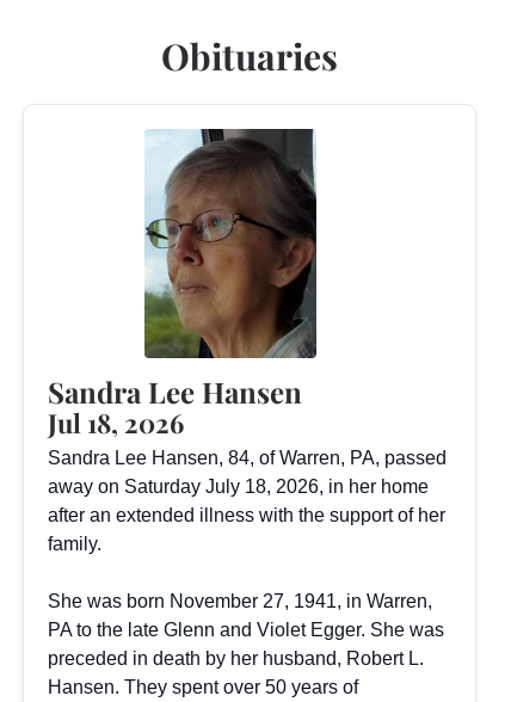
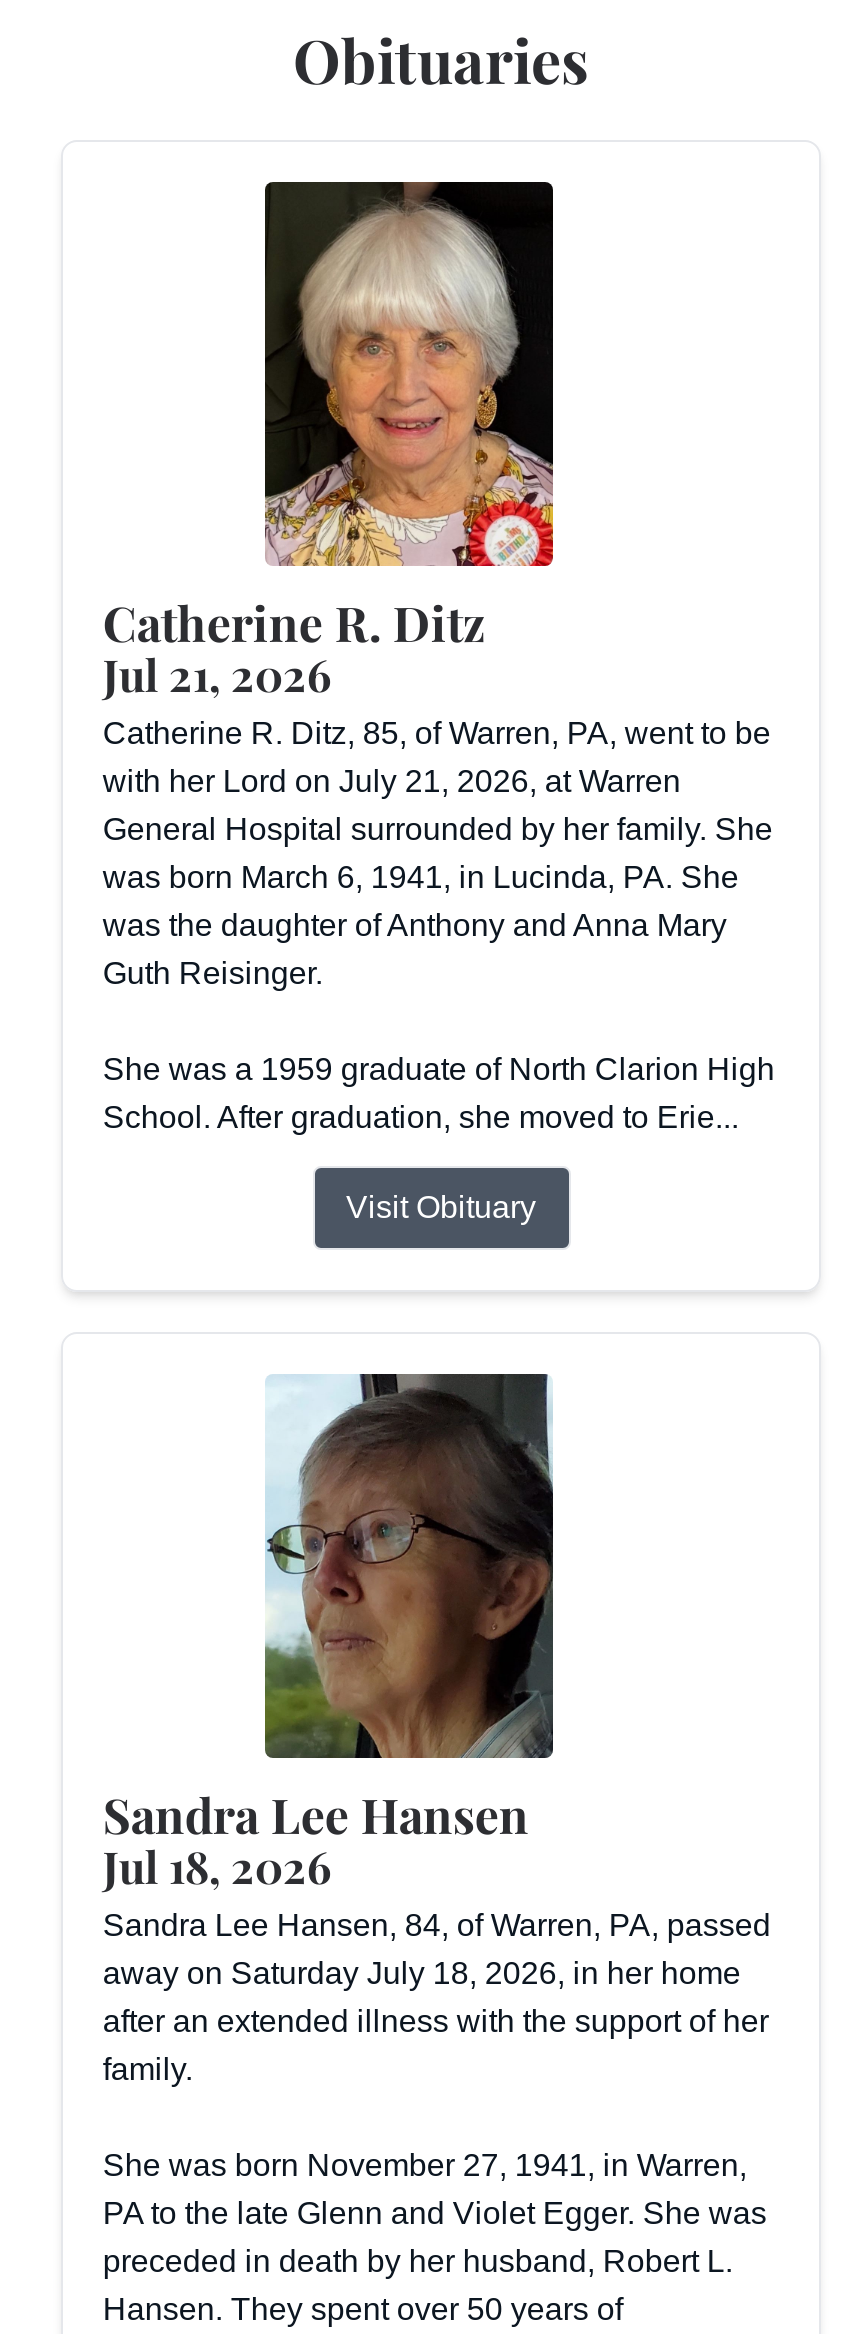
none -> [103,180,775,1223] [image] | Catherine R. Ditz | Jul 21, 2026 | Catherine R. Ditz, 85, of Warren, PA, went to be | with her Lord on July 21, 2026, at Warren | General Hospital surrounded by her family. She | was born March 6, 1941, in Lucinda, PA. She | was the daughter of Anthony and Anna Mary | Guth Reisinger. | She was a 1959 graduate of North Clarion High | School. After graduation, she moved to Erie... | Visit Obituary

